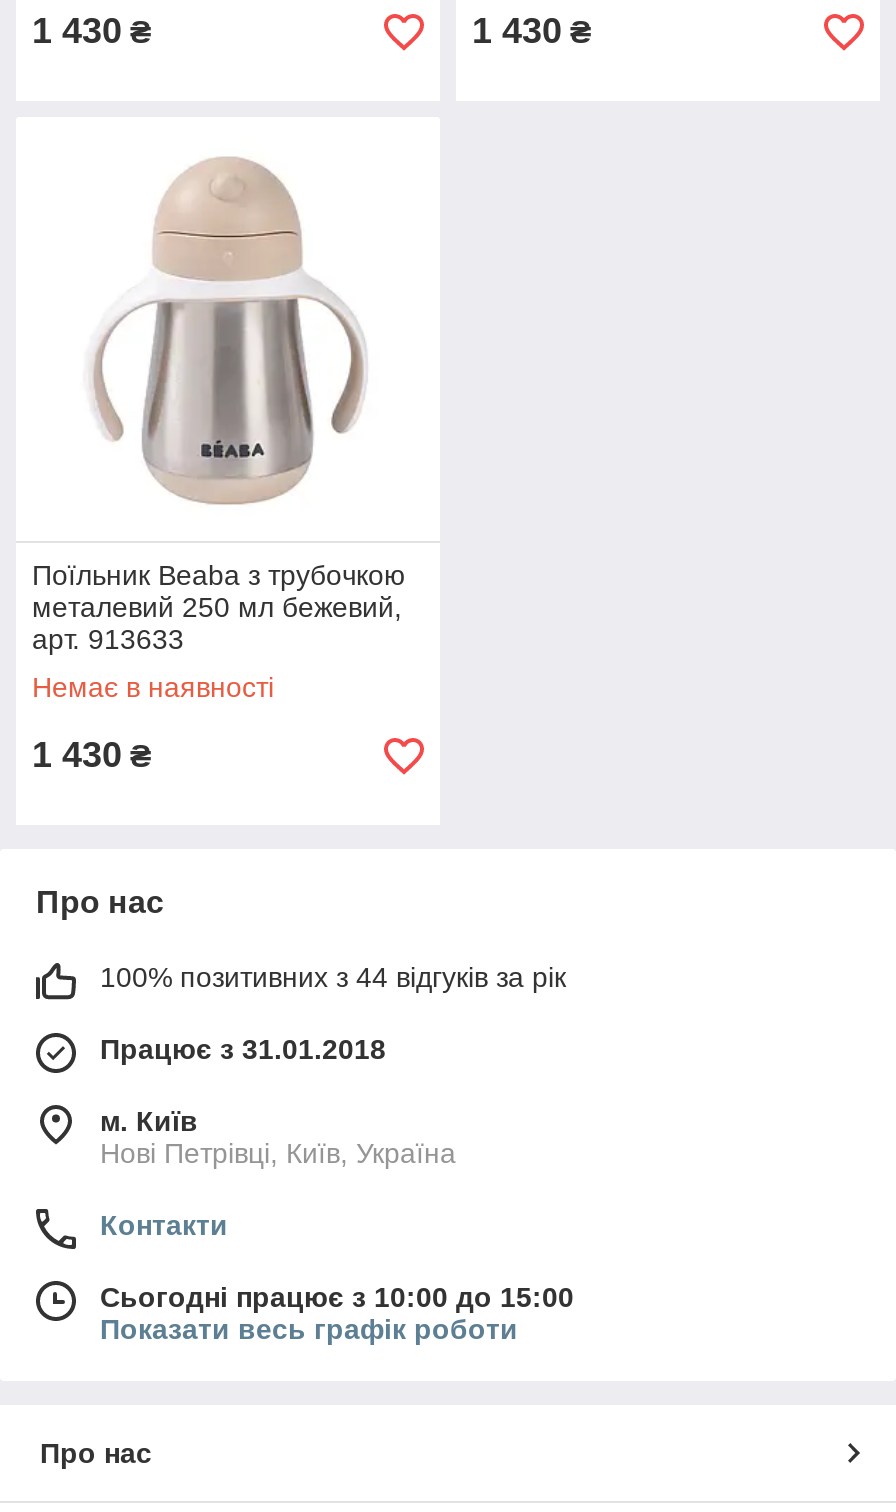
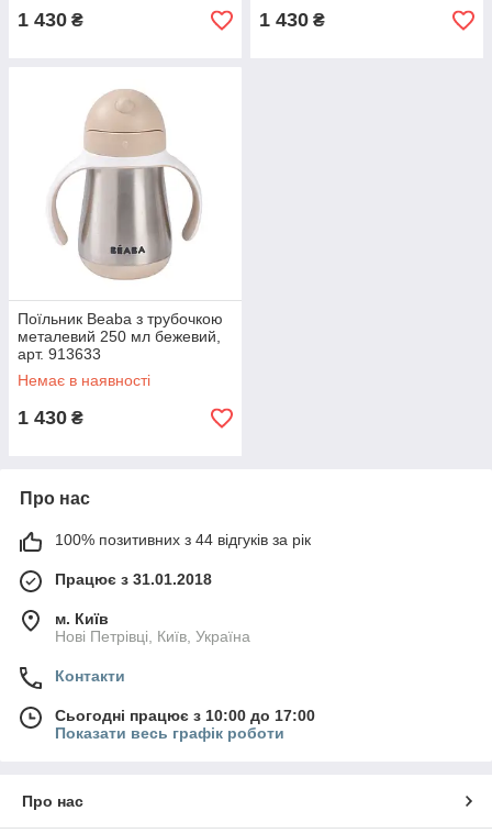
[100,1281,574,1313] Сьогодні працює з 10:00 до 15:00 -> [55,707,315,724] Сьогодні працює з 10:00 до 17:00

